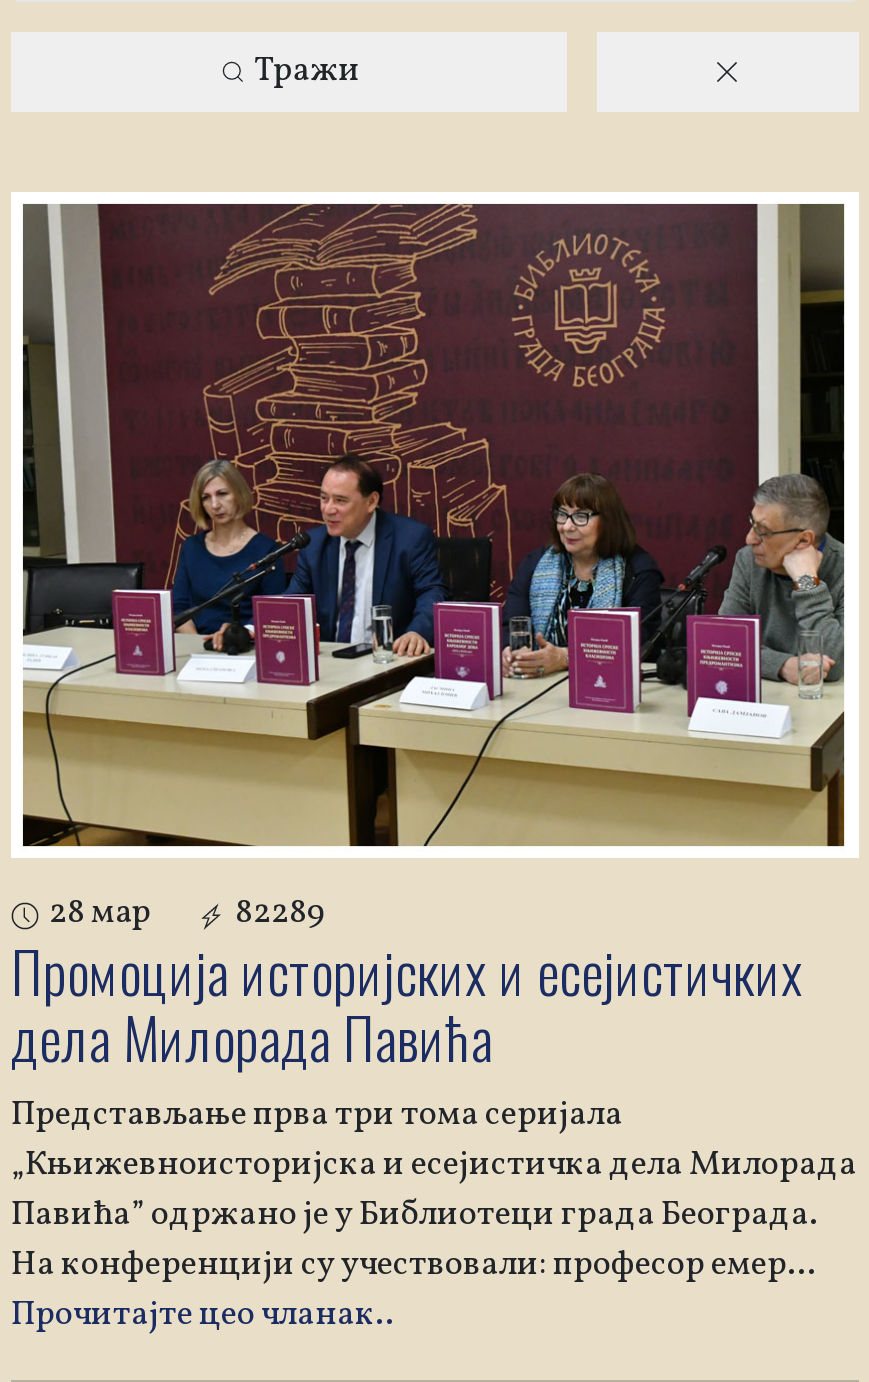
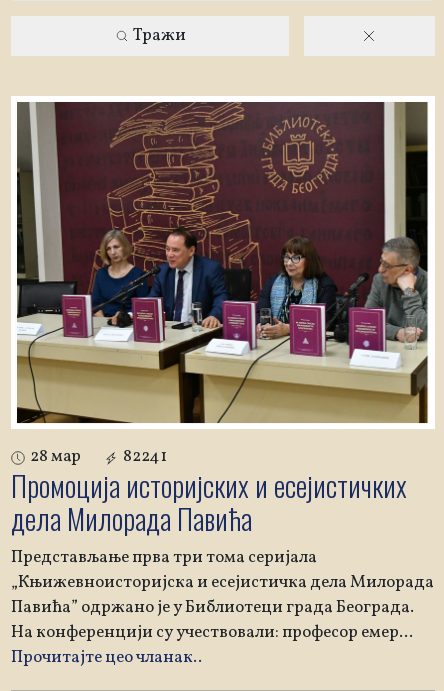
[49,891,325,937] 28 мар 82289 -> [30,445,167,468] 28 мар 82241

